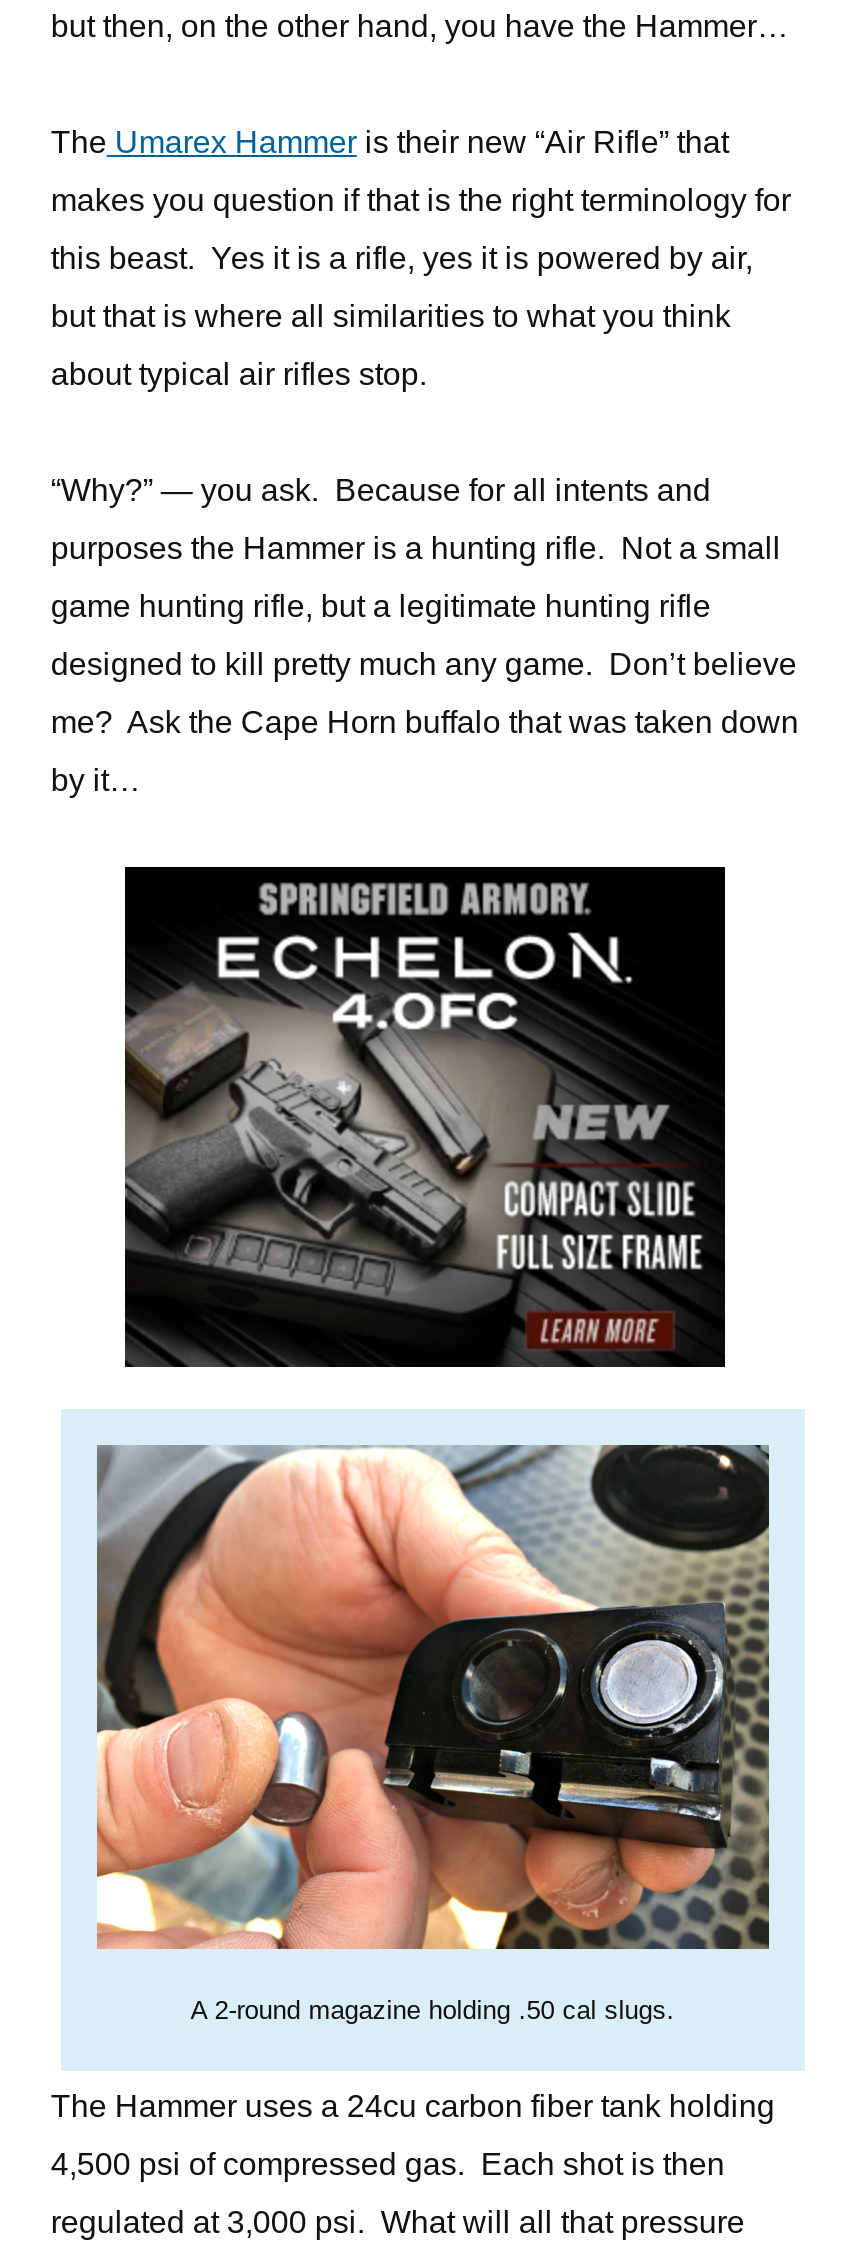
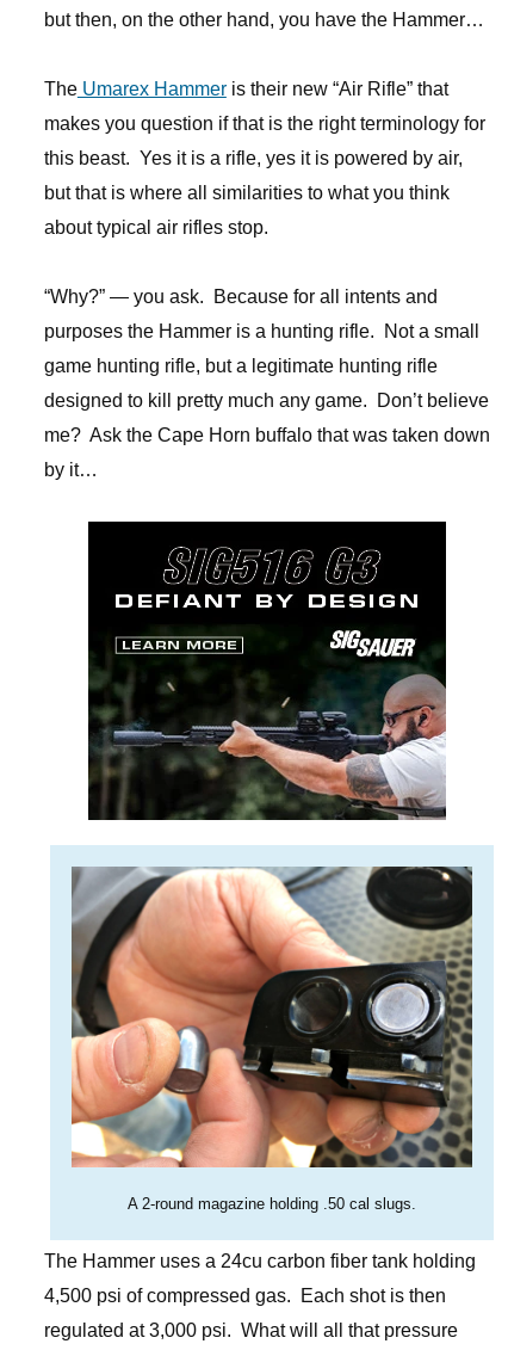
[123,881,727,1367] [image] -> [88,531,447,821] [image]

